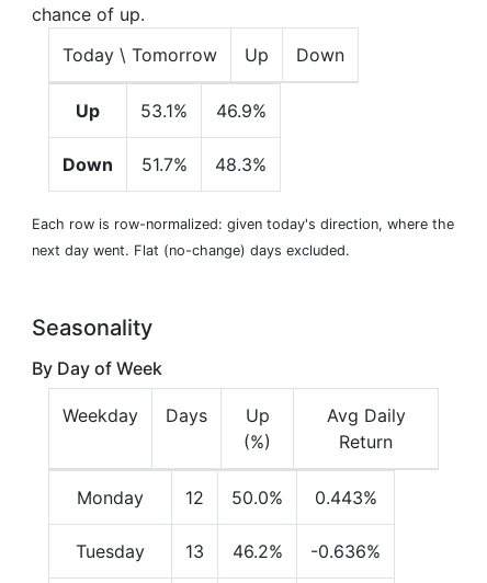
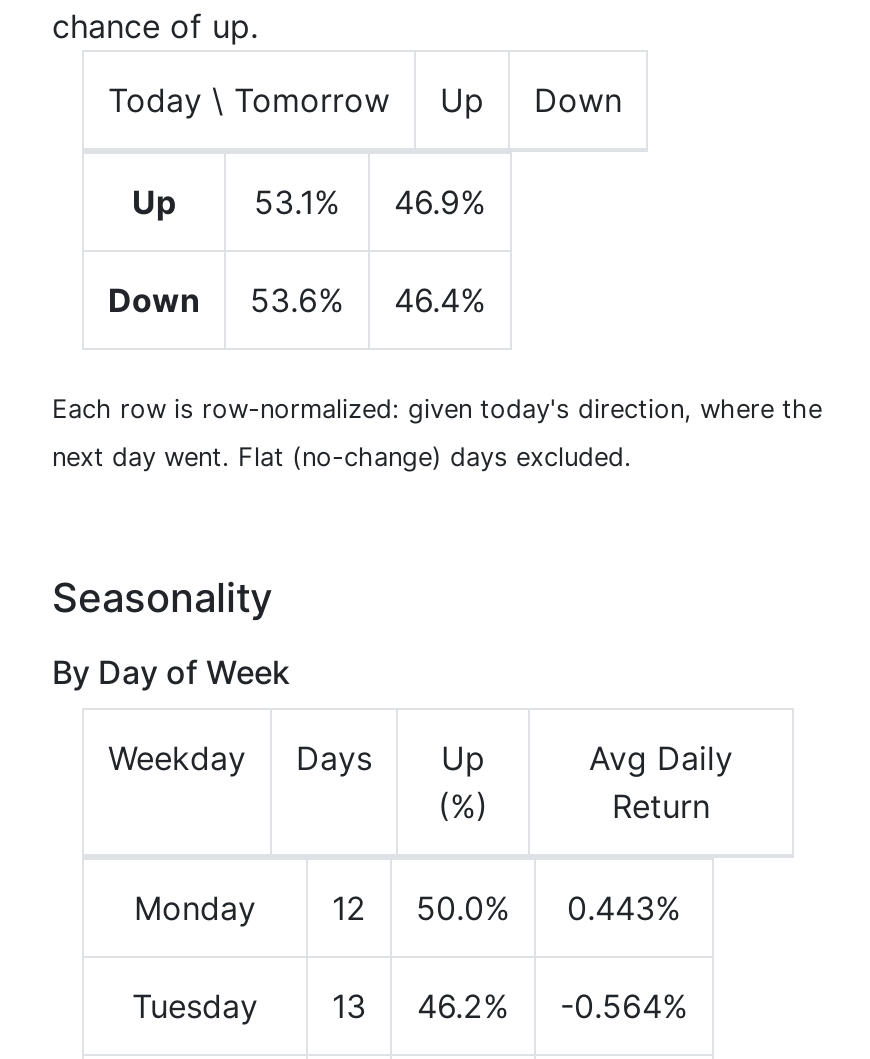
[141,153,187,175] 51.7% -> [250,280,344,320] 53.6%
[215,153,267,175] 48.3% -> [394,280,486,320] 46.4%
[76,540,381,562] Tuesday 13 46.2% -0.636% -> [132,986,688,1026] Tuesday 13 46.2% -0.564%

